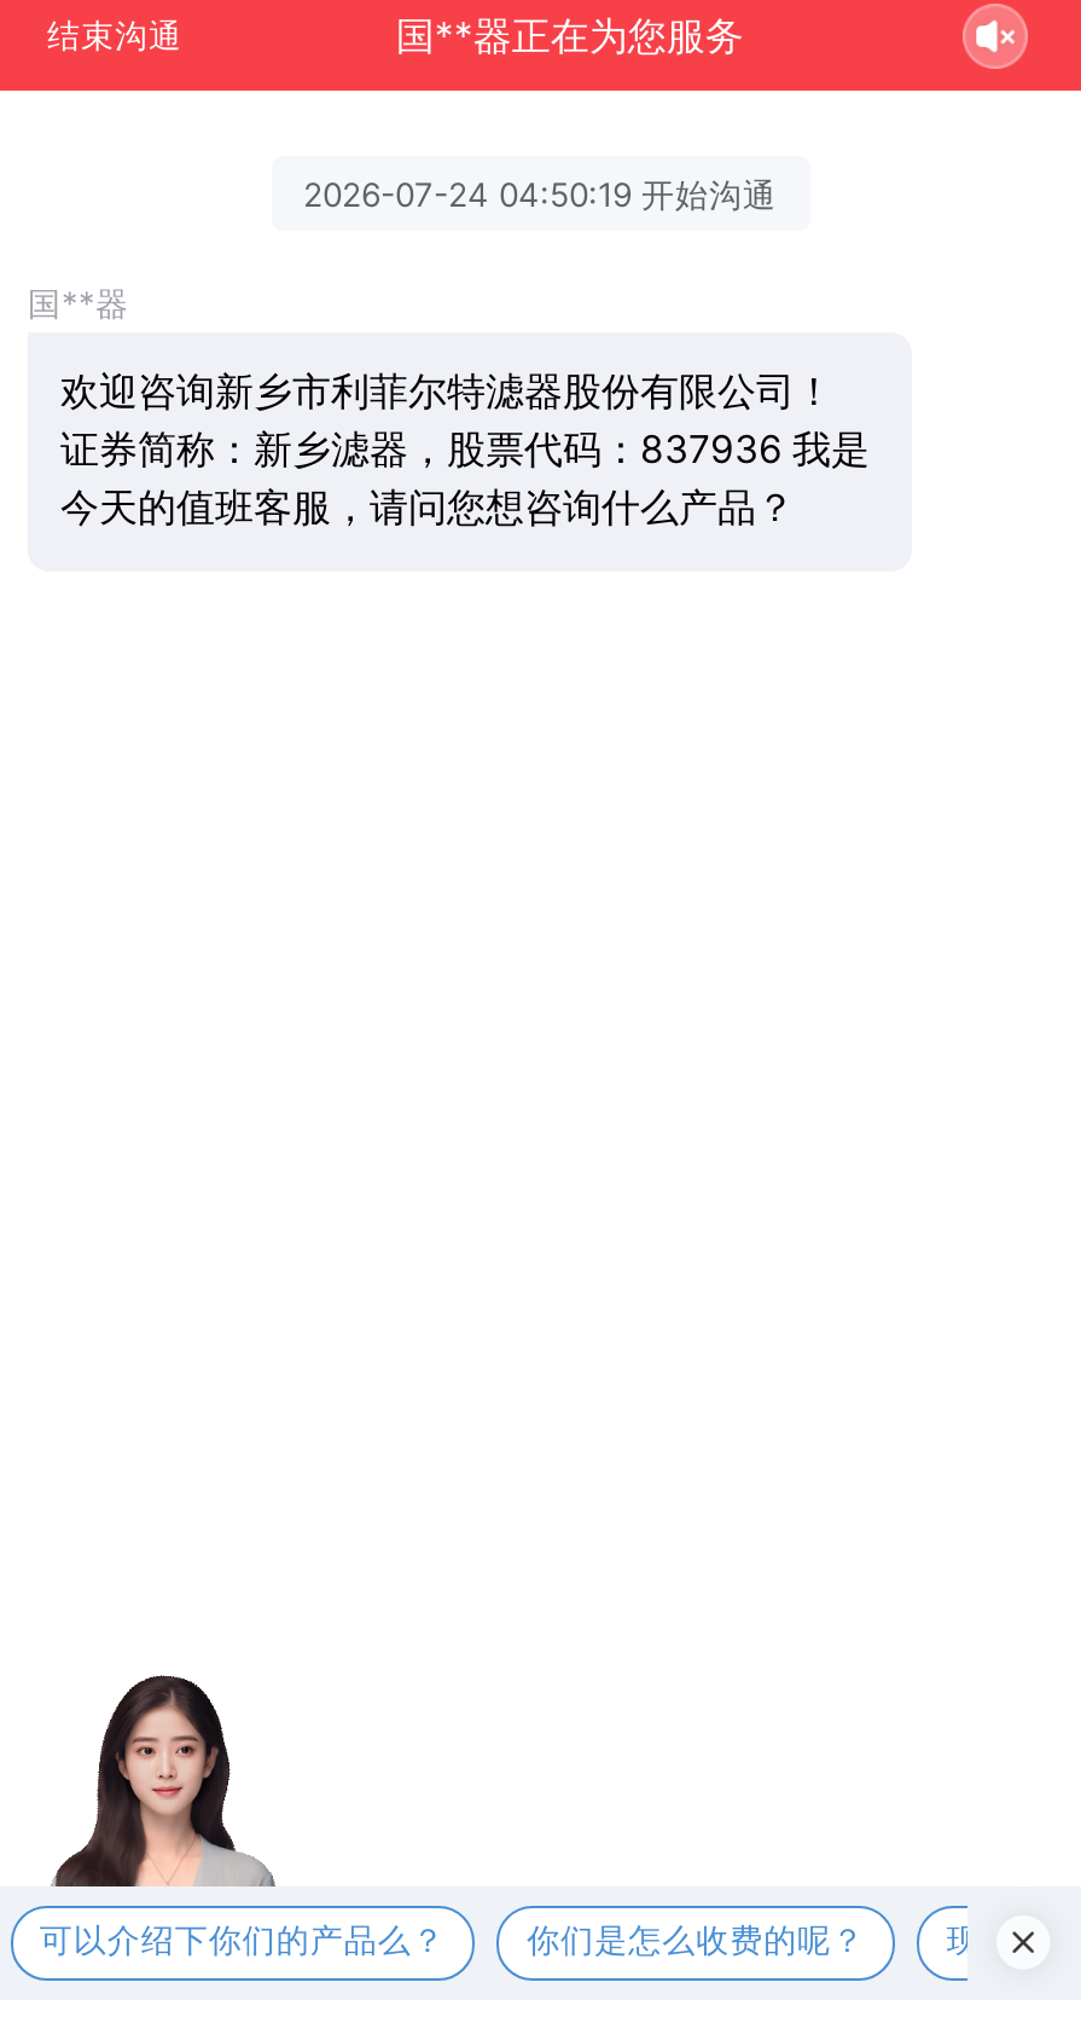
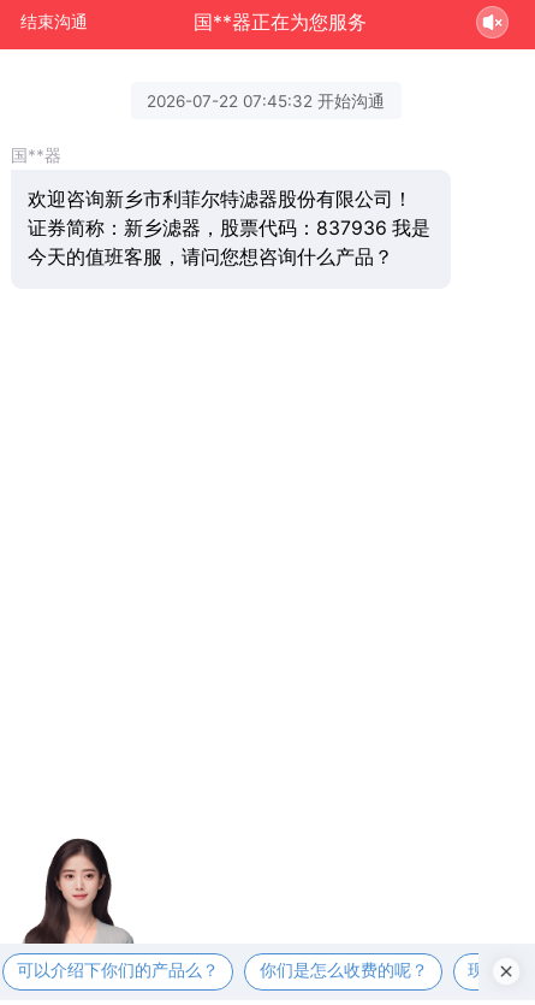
[303,174,777,213] 2026-07-24 04:50:19 开始沟通 -> [147,91,385,110] 2026-07-22 07:45:32 开始沟通

